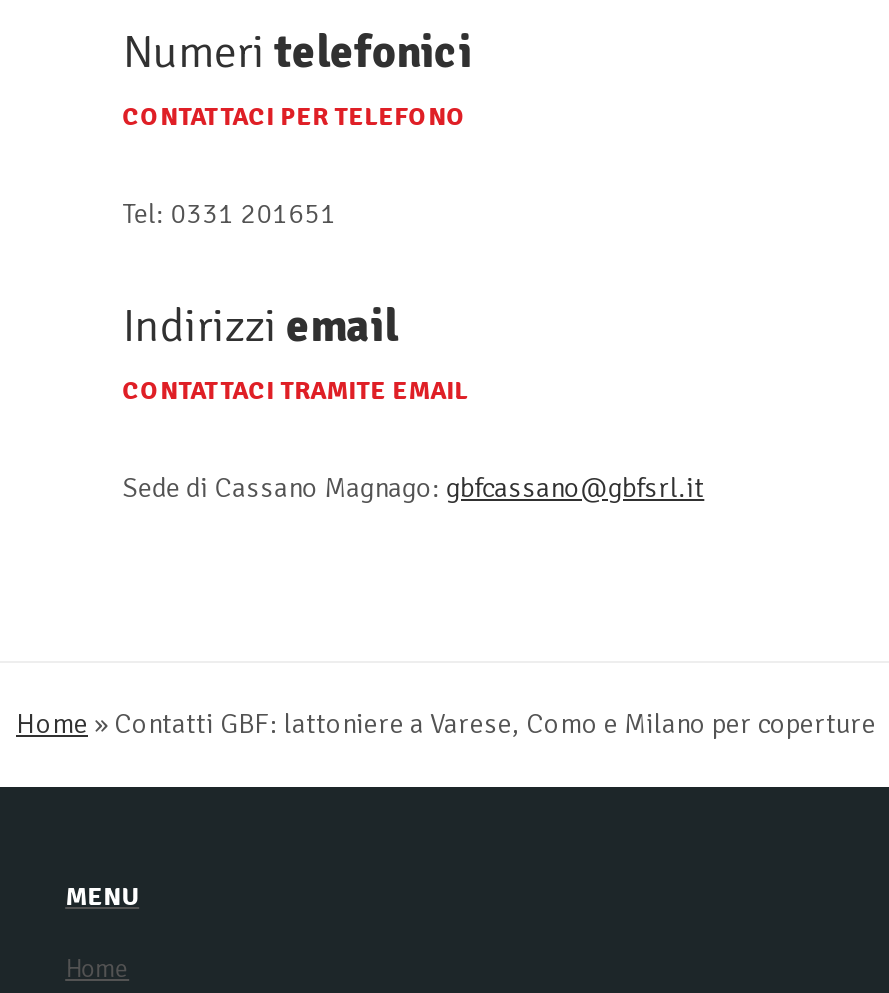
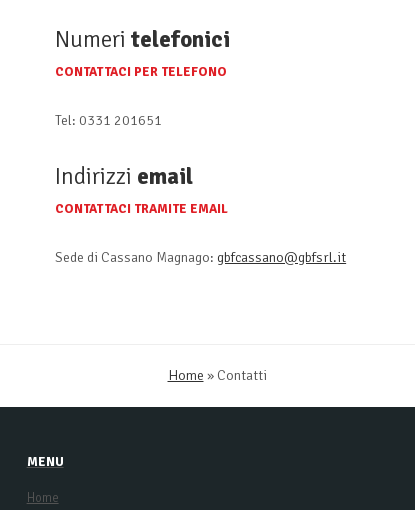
[16,707,876,741] Home» Contatti GBF: lattoniere a Varese, Como e Milano per coperture -> [167,367,266,384] Home» Contatti

